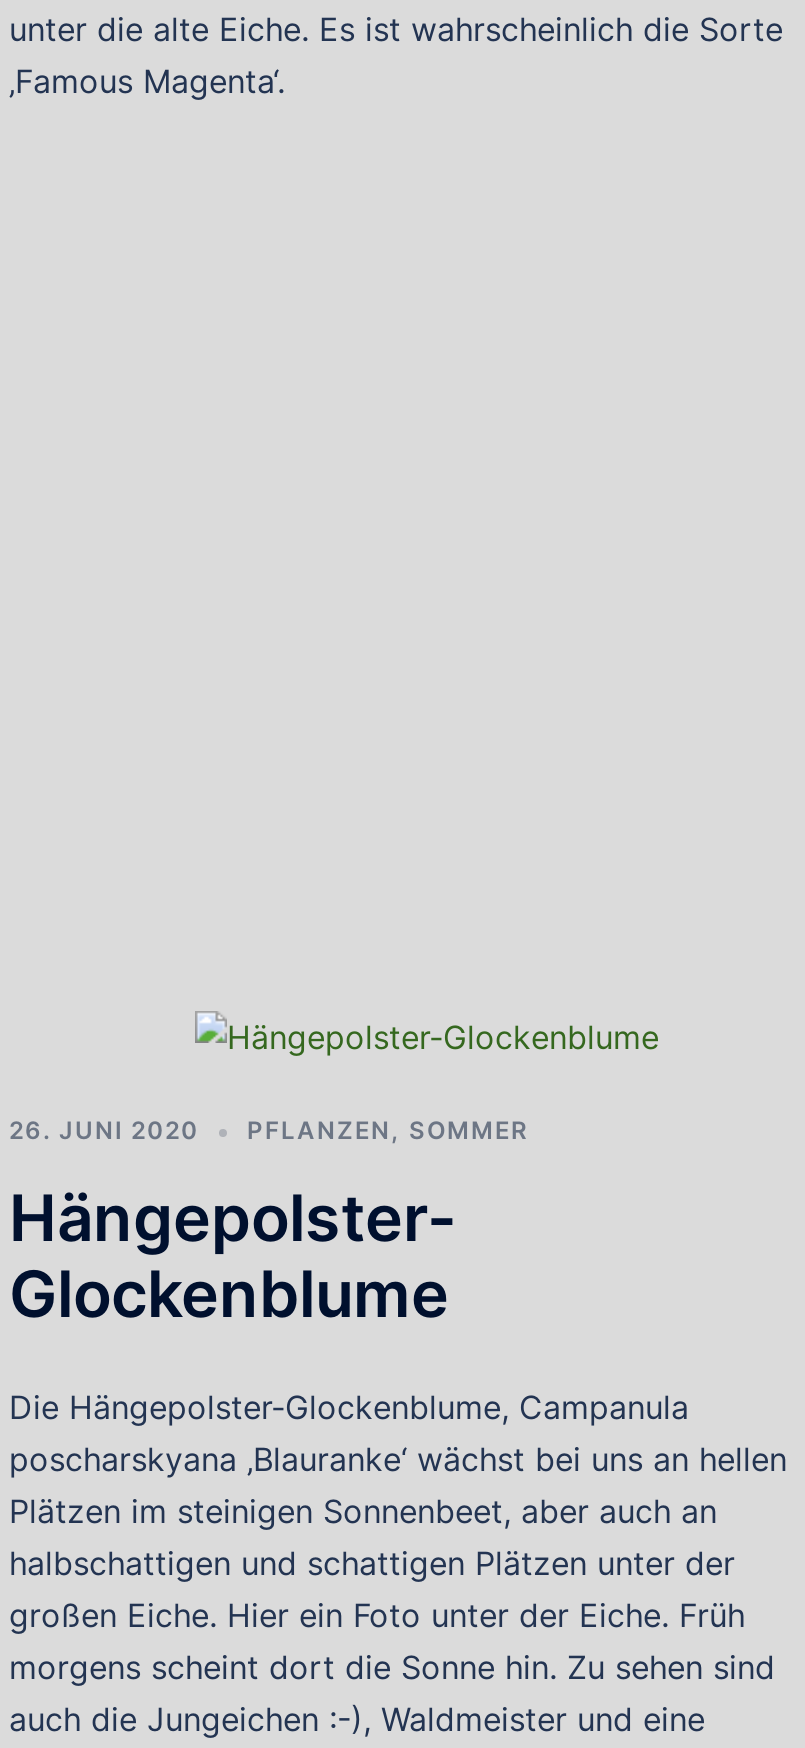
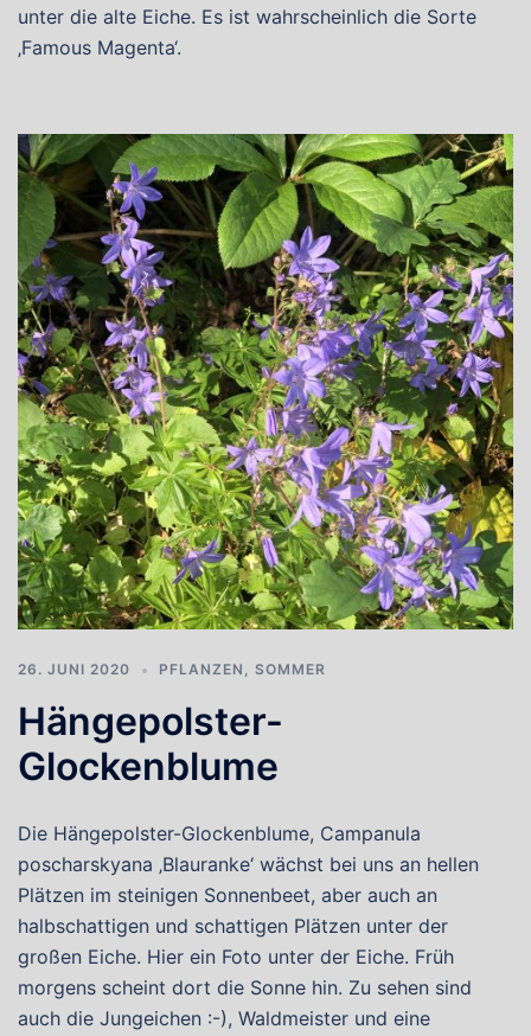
none -> [17,133,514,631] [image]

